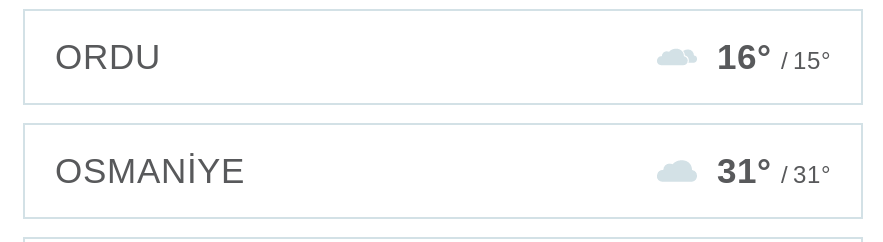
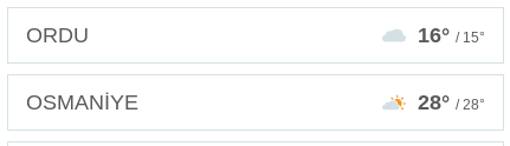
[717,151,831,191] 31° / 31° -> [418,91,485,114] 28° / 28°

